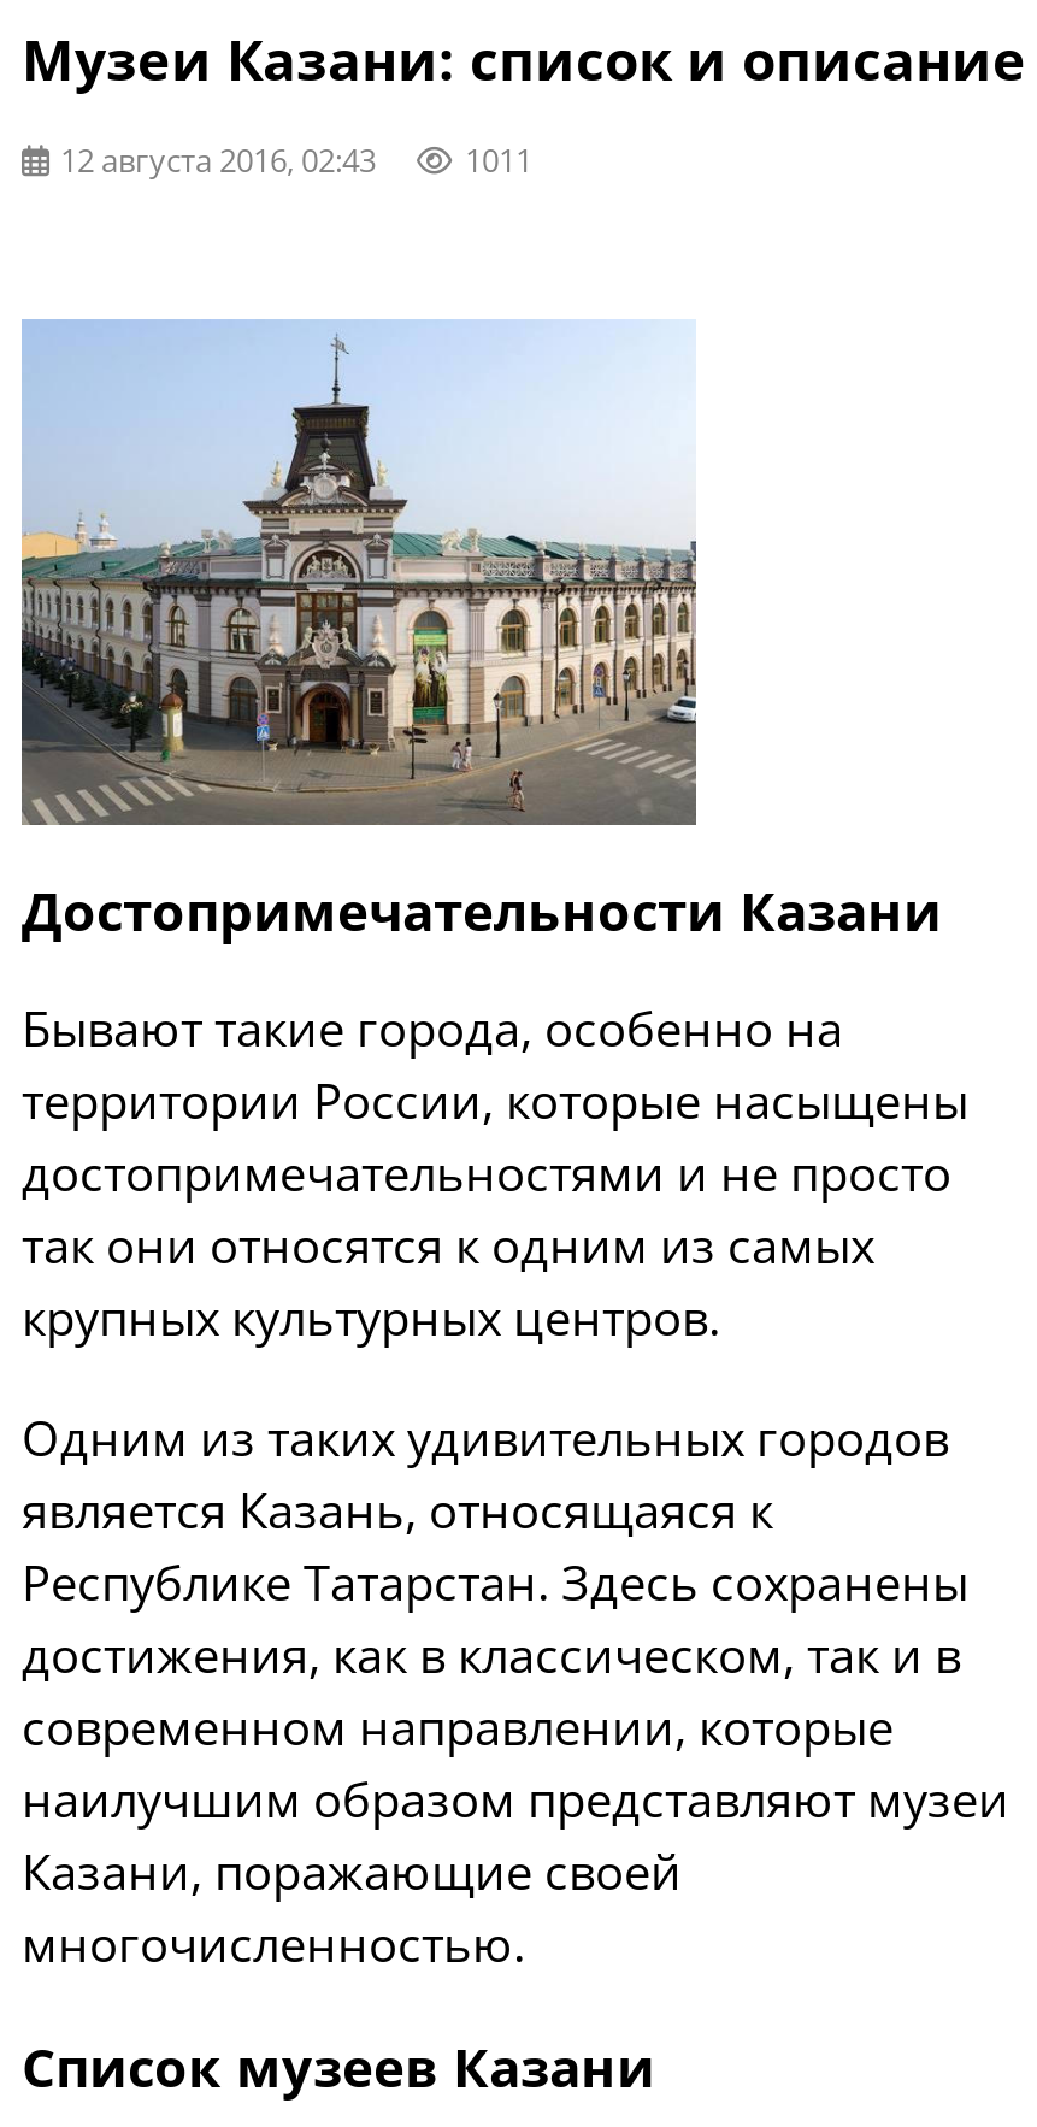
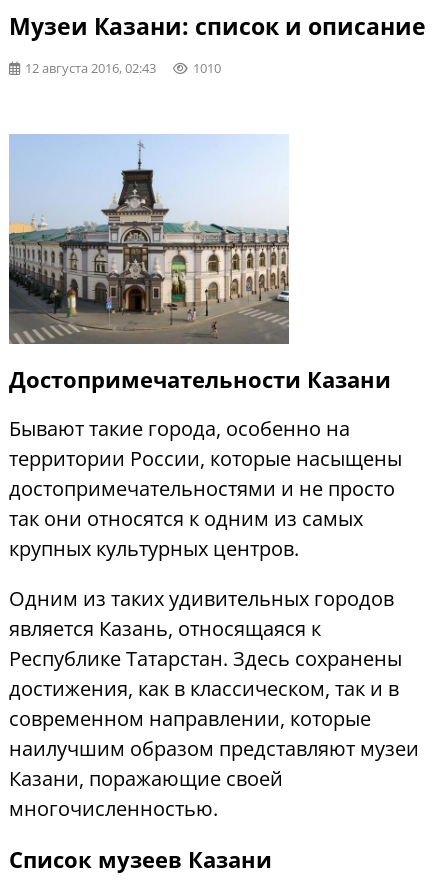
[465,139,532,182] 1011 -> [193,59,221,77] 1010

